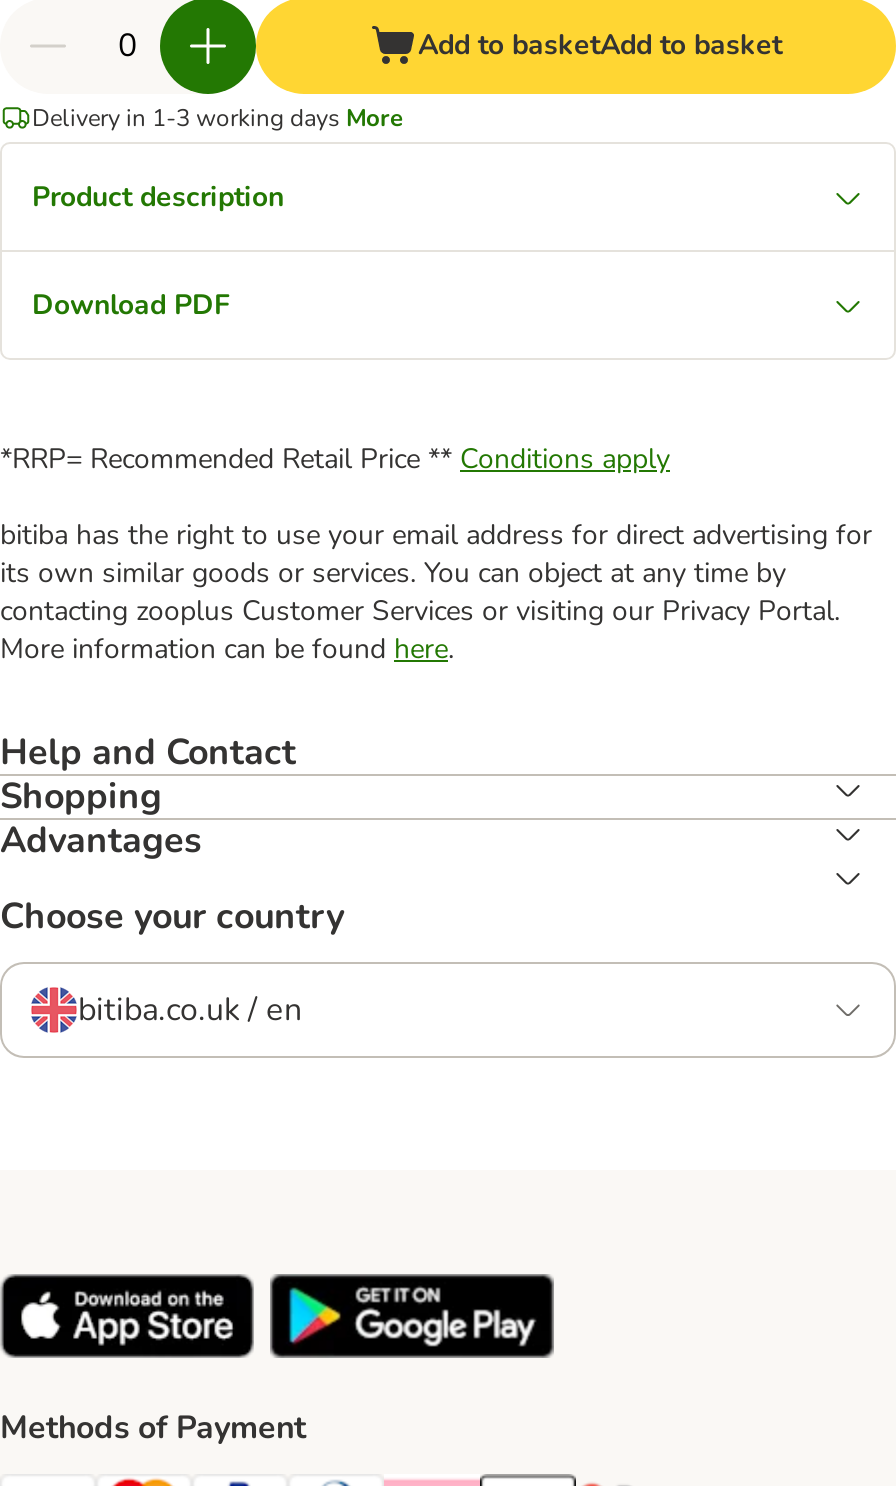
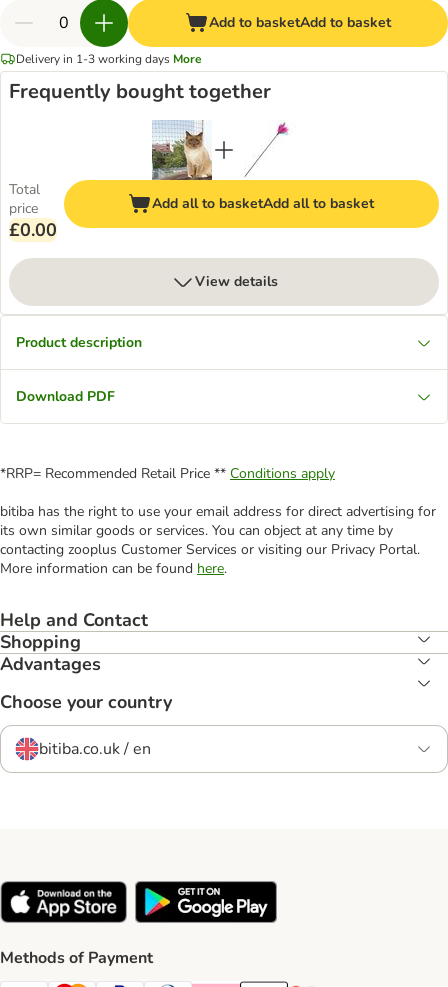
none -> [9,78,271,105] Frequently bought together
none -> [9,180,57,242] Total | price | £0.00
none -> [63,120,440,229] [image] | Add all to basketAdd all to basket
none -> [194,272,277,291] View details

